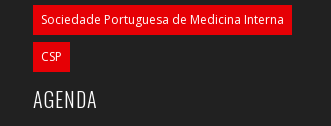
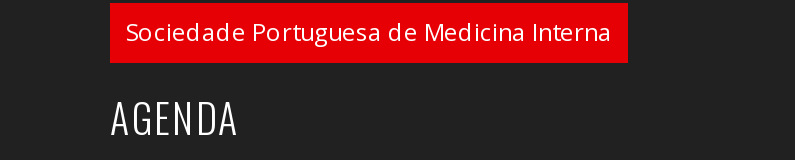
[41,48,62,65] CSP -> none

